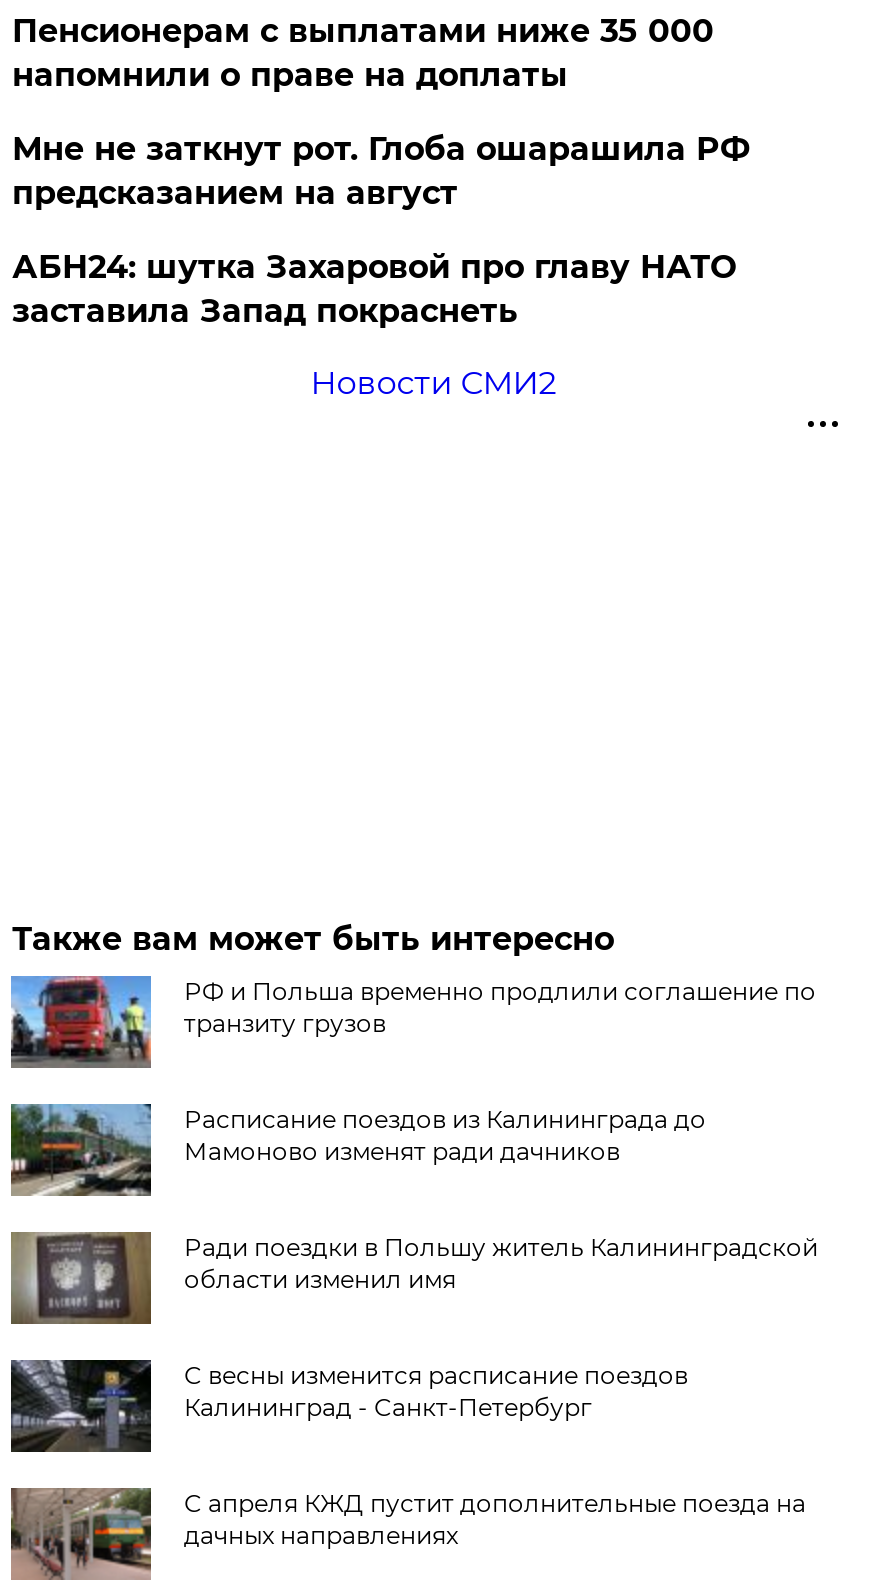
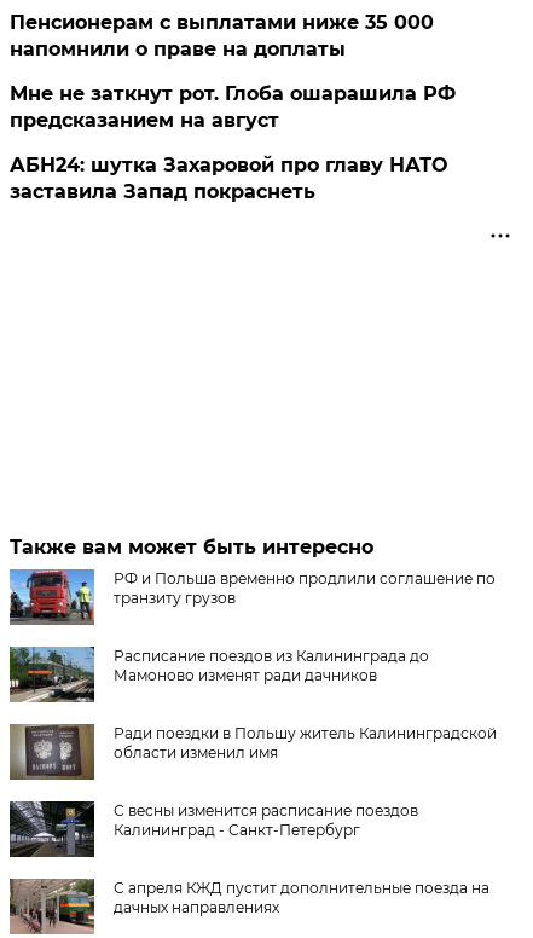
[310,364,556,402] Новости СМИ2 -> none

